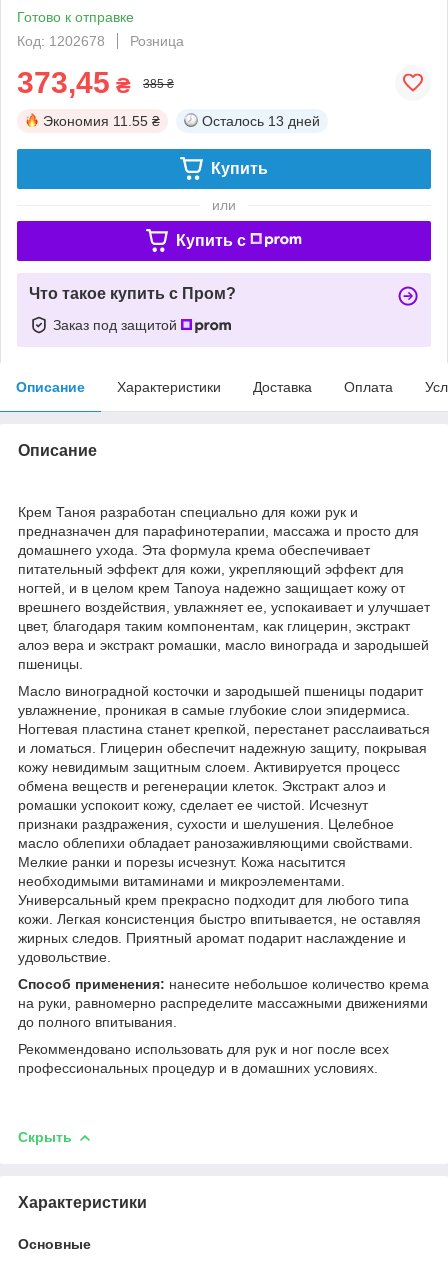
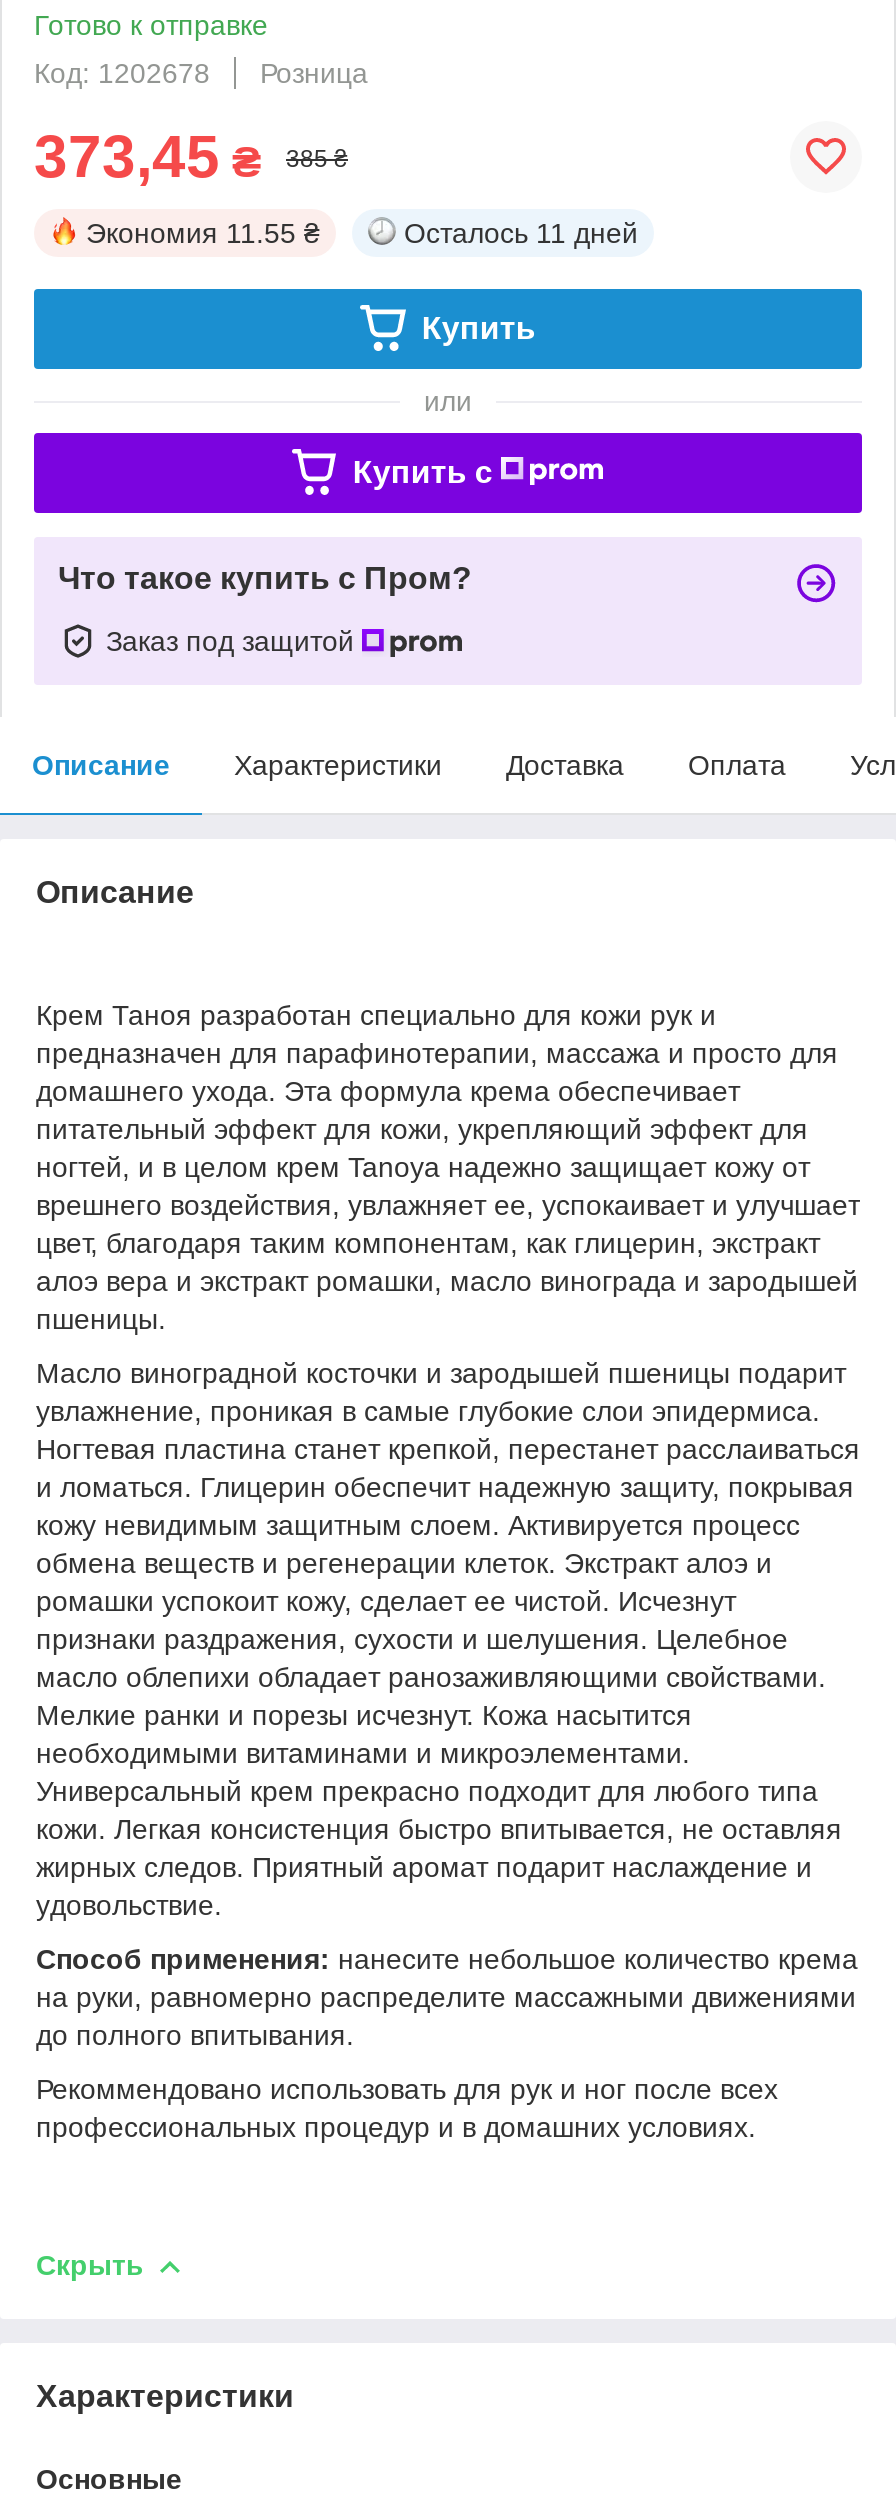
[202,113,320,129] Осталось 13 дней -> [404,217,638,249] Осталось 11 дней

